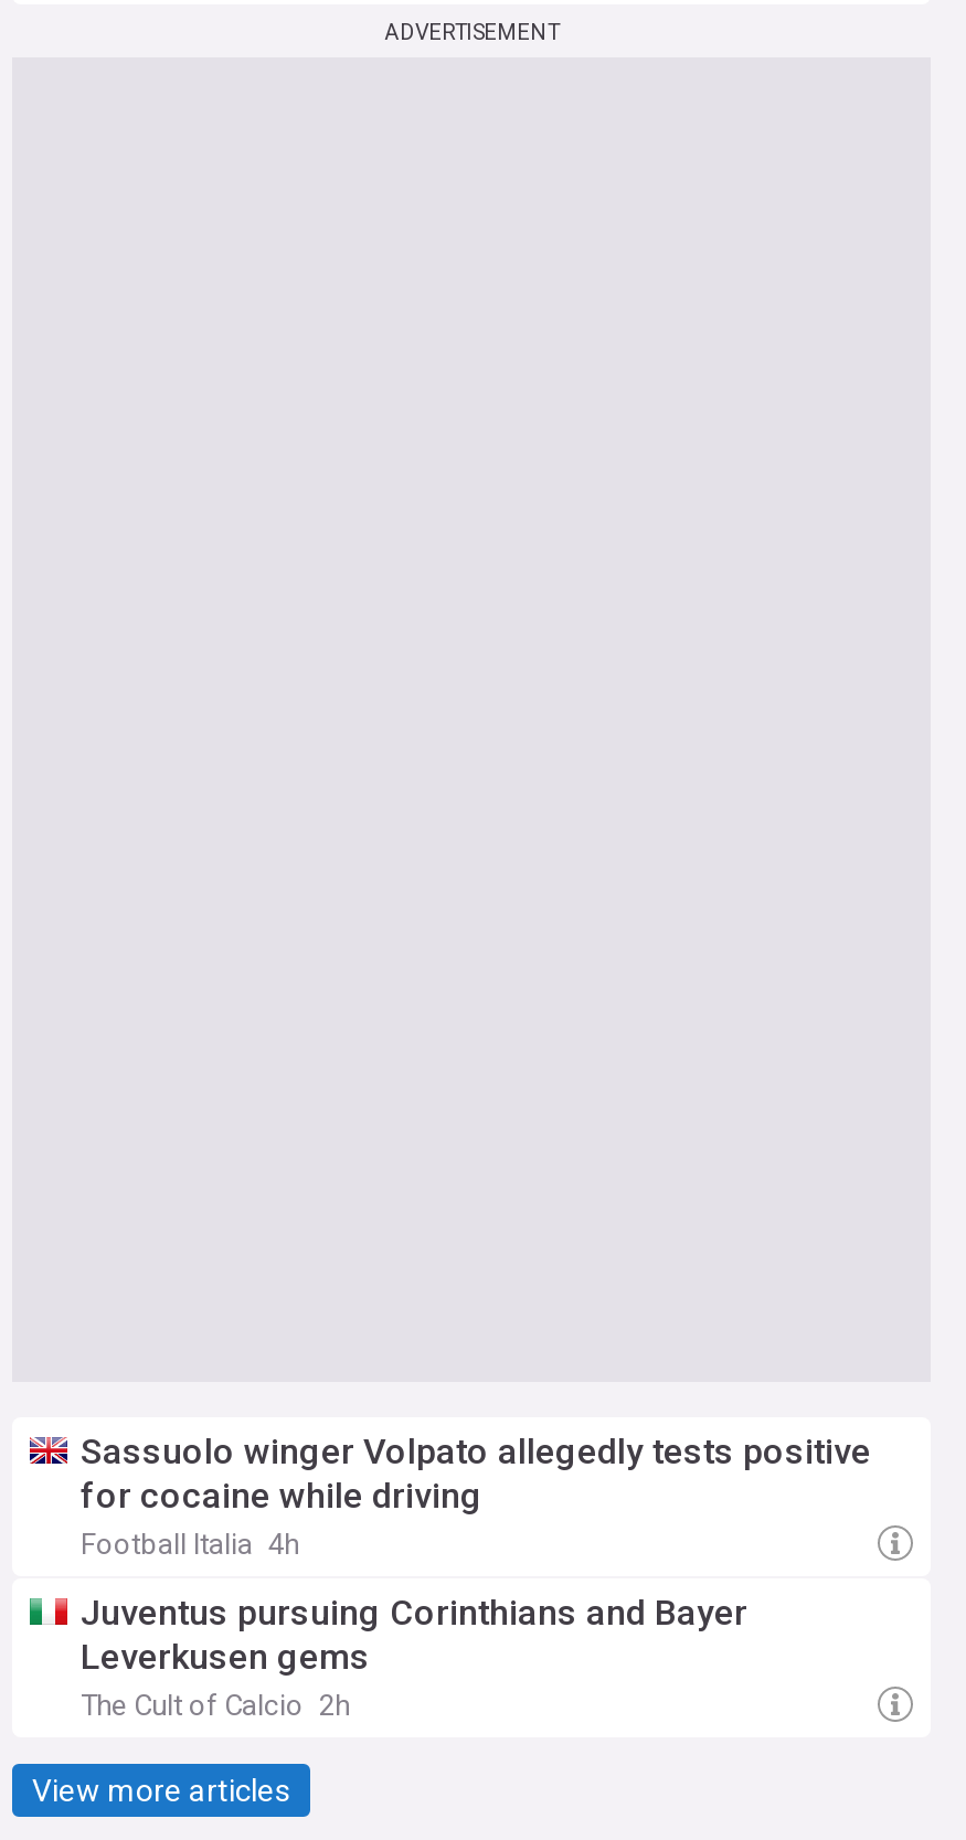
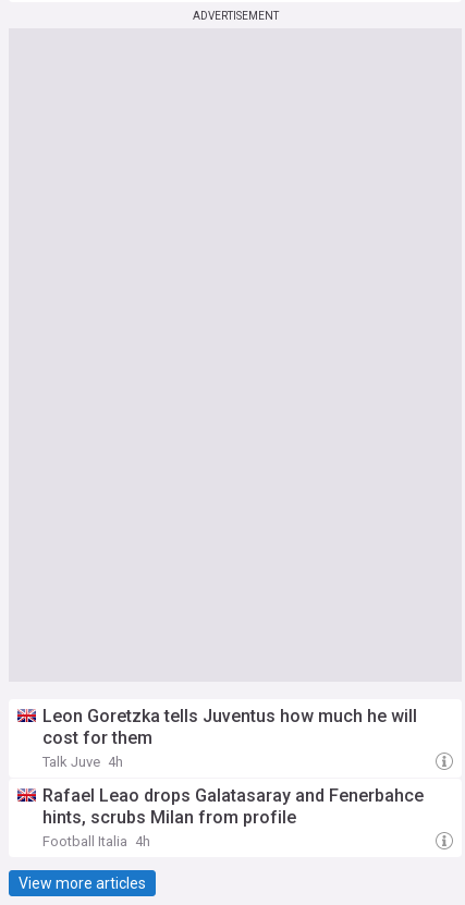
[81,1430,871,1517] Sassuolo winger Volpato allegedly tests positive | for cocaine while driving -> [42,706,424,828] Leon Goretzka tells Juventus how much he will | cost for them | Talk Juve 4h | Rafael Leao drops Galatasaray and Fenerbahce | hints, scrubs Milan from profile
moved [81,1528,299,1561] -> [42,833,150,849]: Football Italia 4h
[81,1592,747,1722] Juventus pursuing Corinthians and Bayer | Leverkusen gems | The Cult of Calcio 2h -> none

